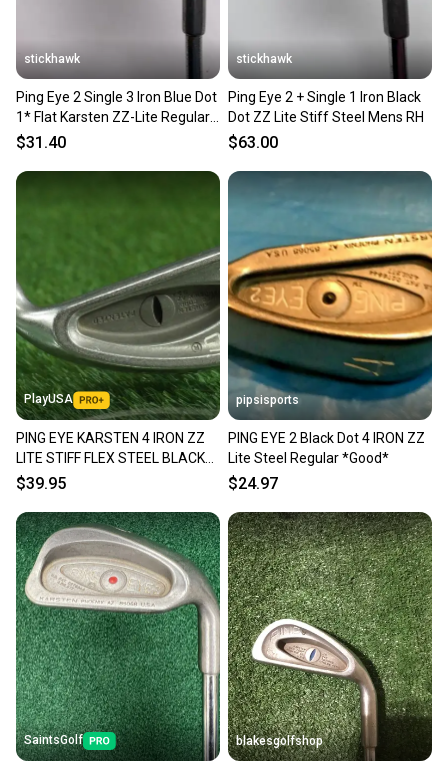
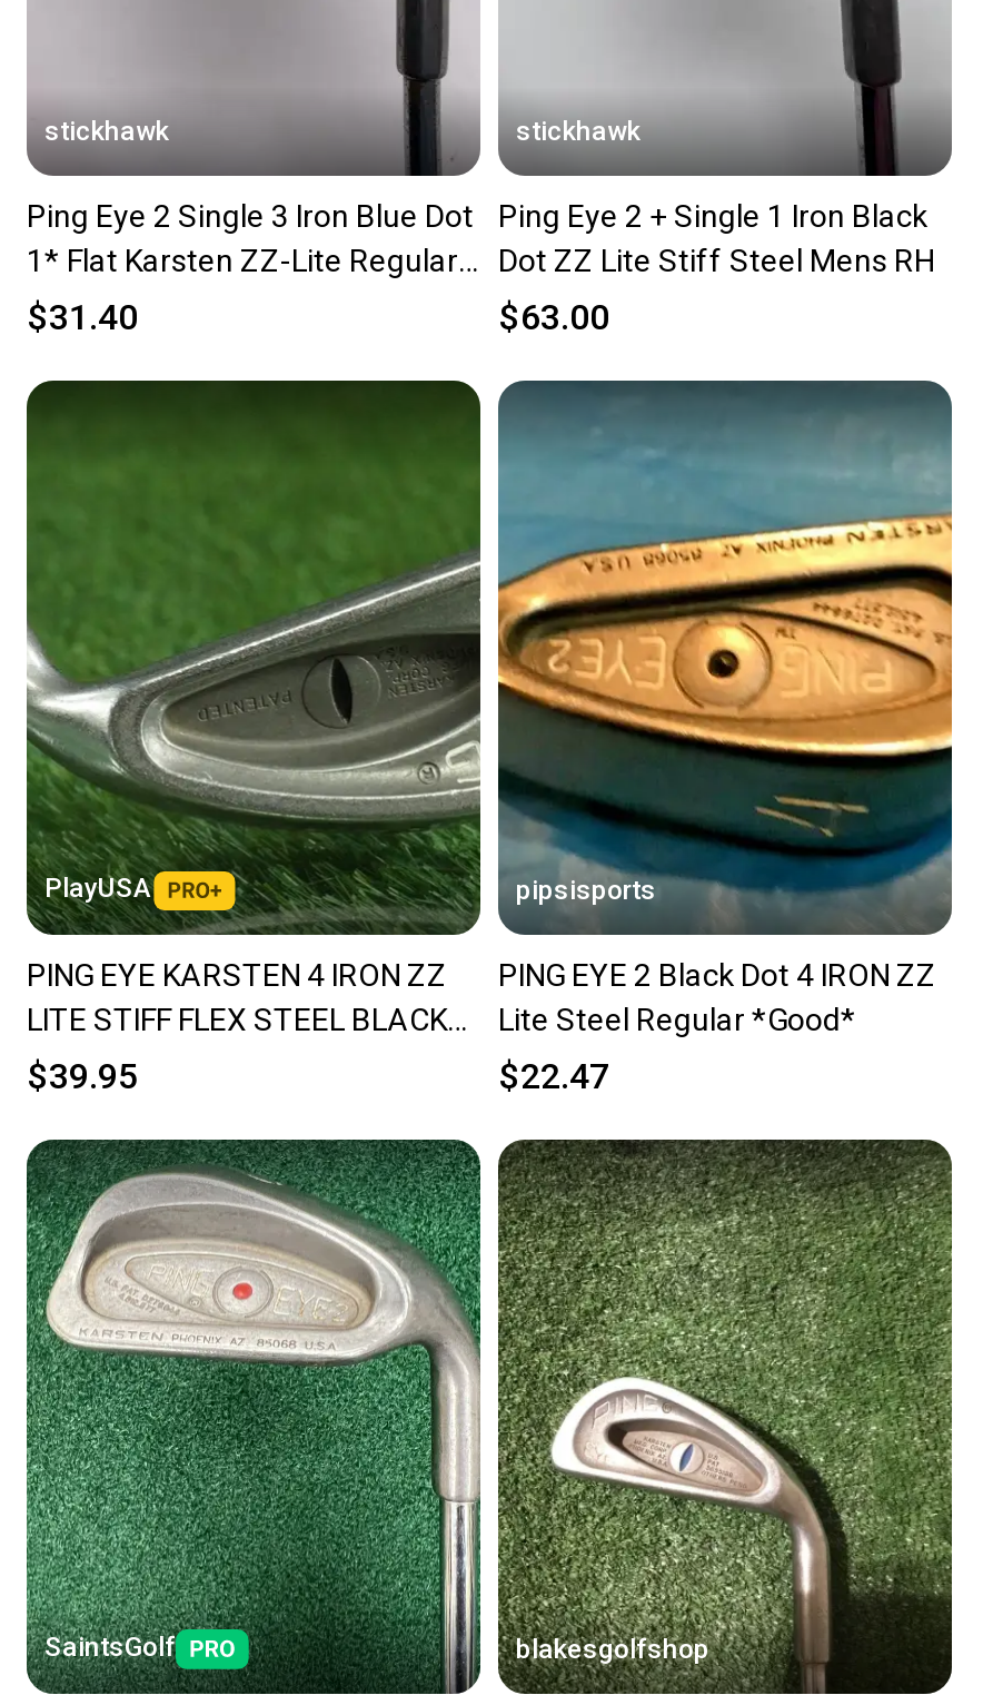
[228,474,278,493] $24.97 -> [498,1055,609,1098] $22.47

